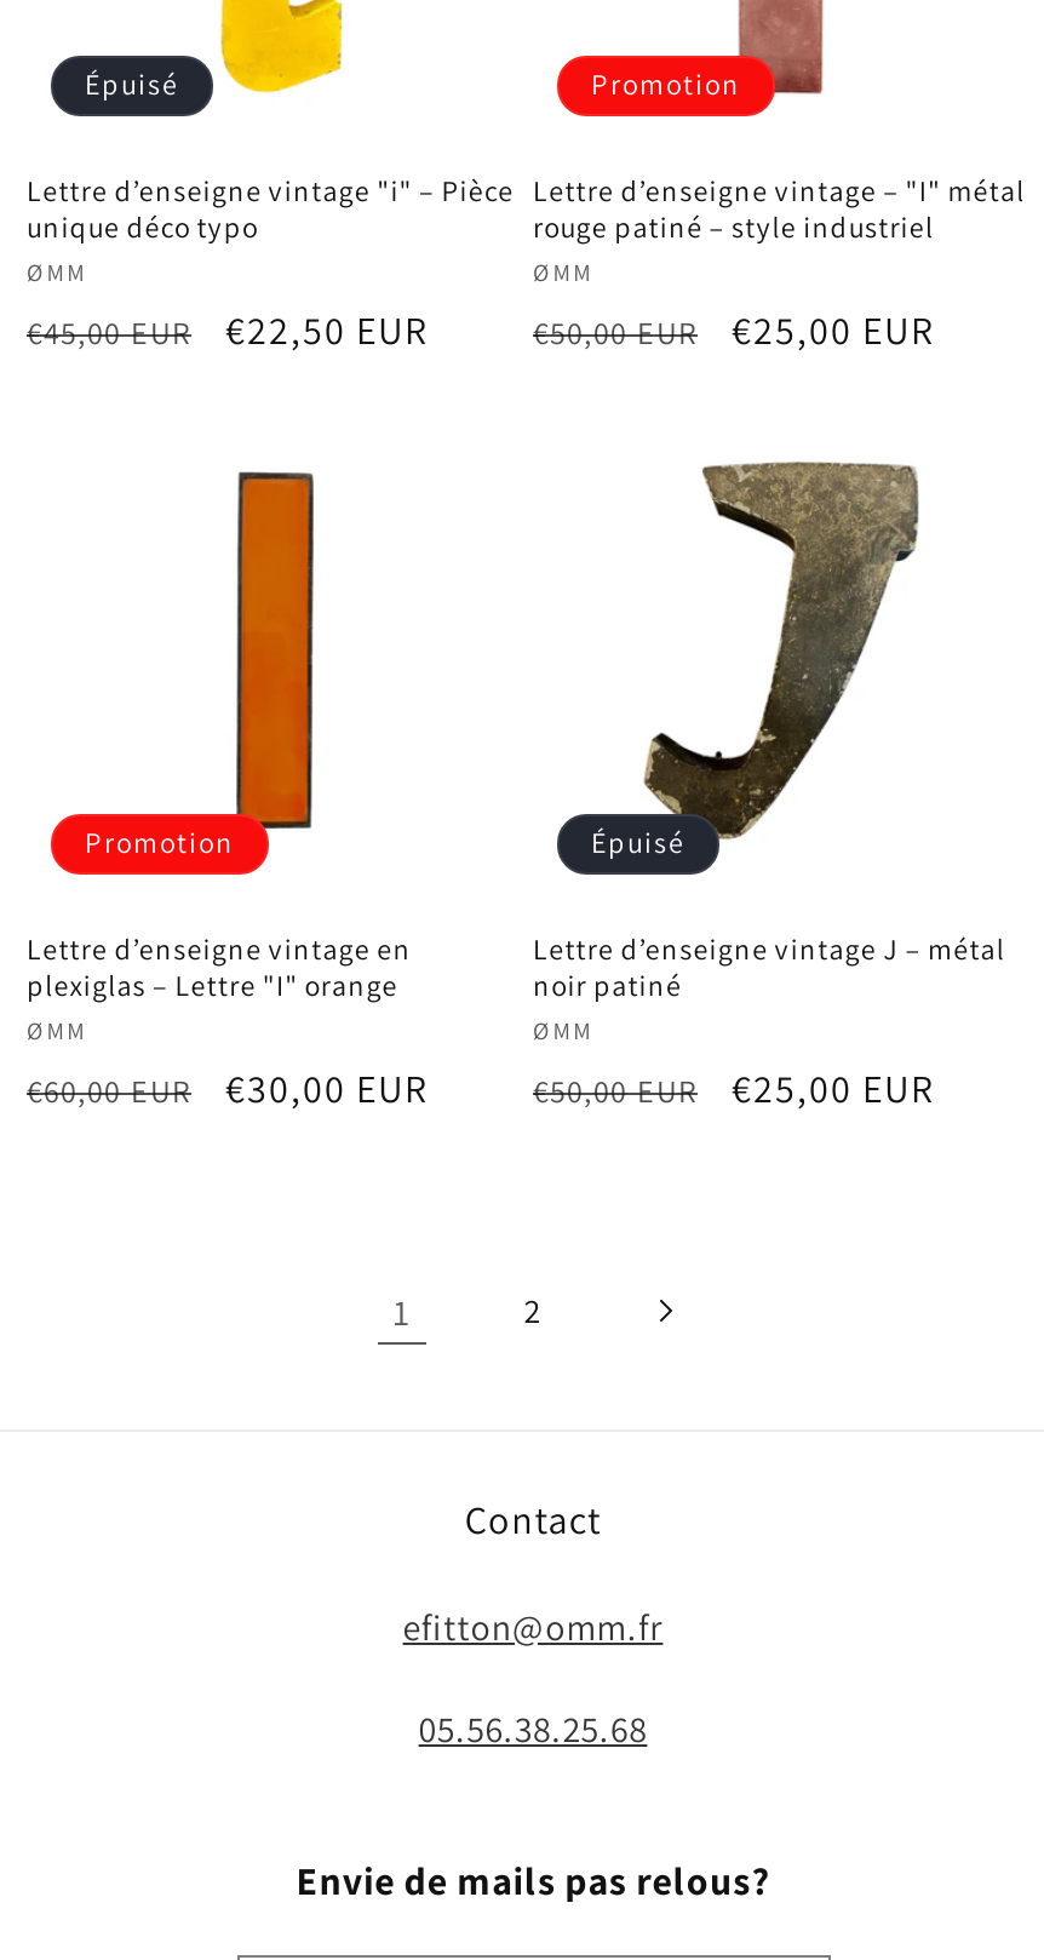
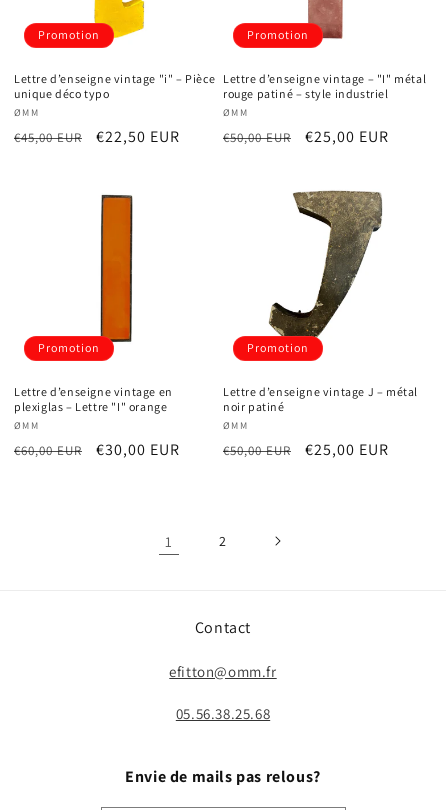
[85,65,179,102] Épuisé -> [38,27,100,42] Promotion
[591,824,686,860] Épuisé -> [247,340,309,355] Promotion

